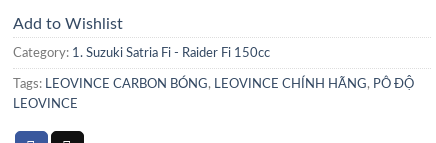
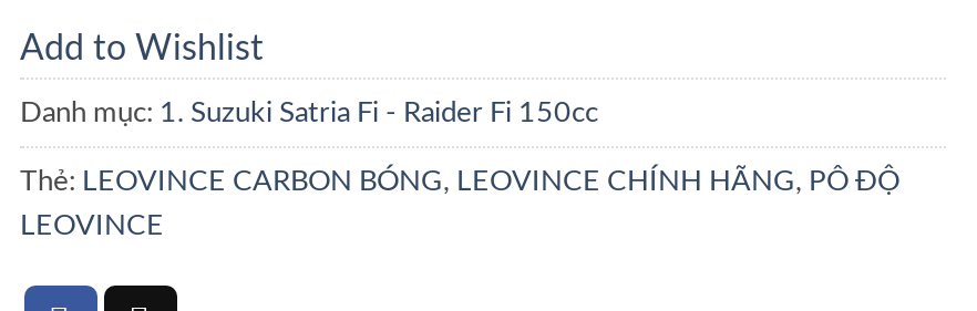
[13,47,270,59] Category: 1. Suzuki Satria Fi - Raider Fi 150cc -> [20,99,598,126] Danh mục: 1. Suzuki Satria Fi - Raider Fi 150cc
[13,78,414,90] Tags: LEOVINCE CARBON BÓNG, LEOVINCE CHÍNH HÃNG, PÔ ĐỘ -> [20,168,899,194] Thẻ: LEOVINCE CARBON BÓNG, LEOVINCE CHÍNH HÃNG, PÔ ĐỘ

